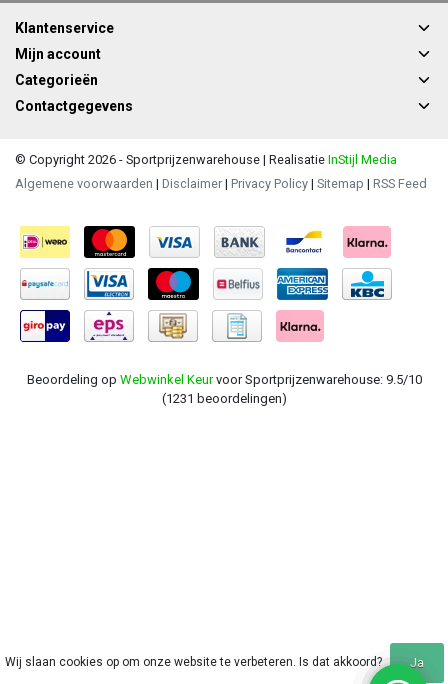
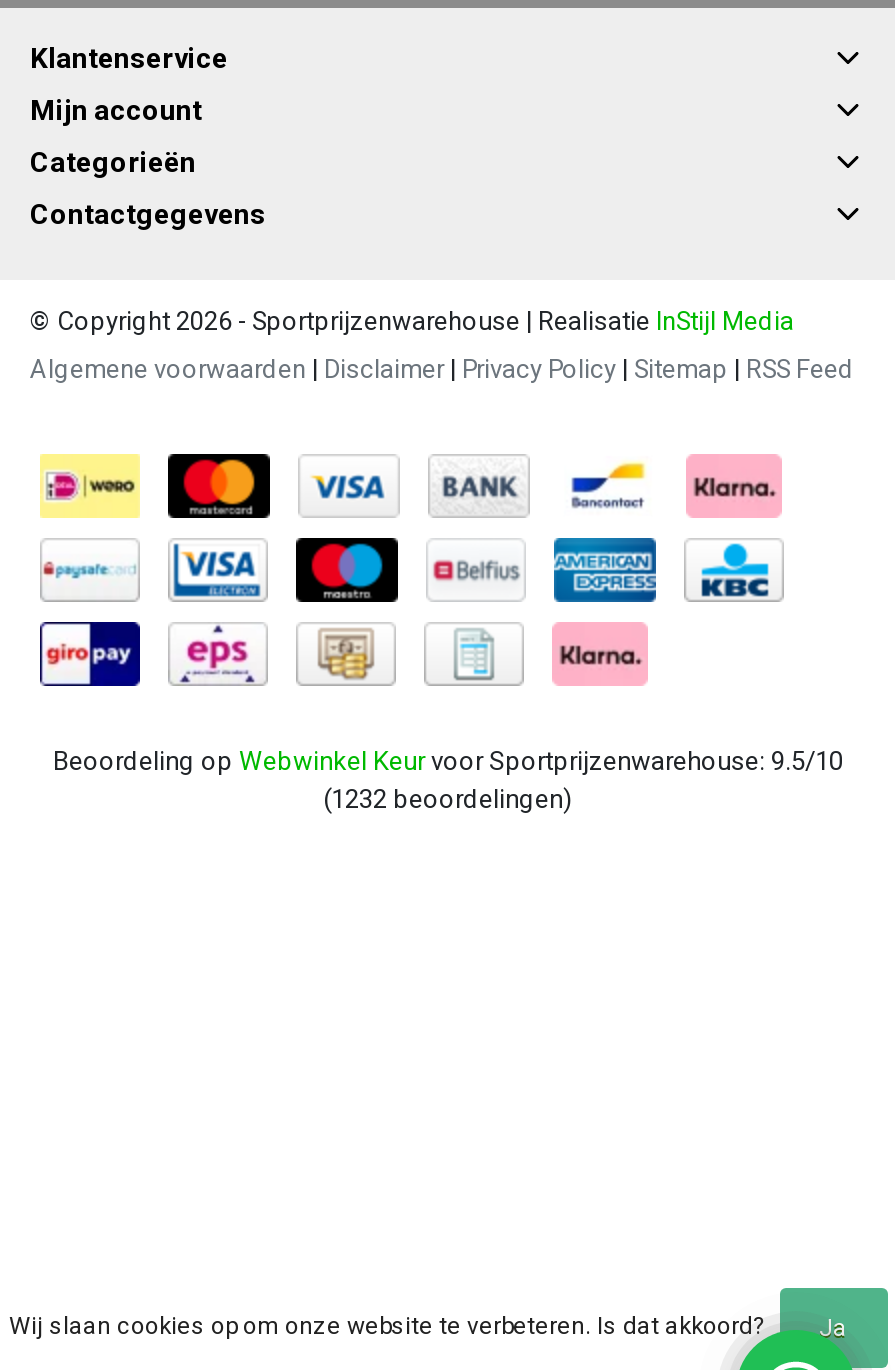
[161,391,286,406] (1231 beoordelingen) -> [323,784,573,814] (1232 beoordelingen)

